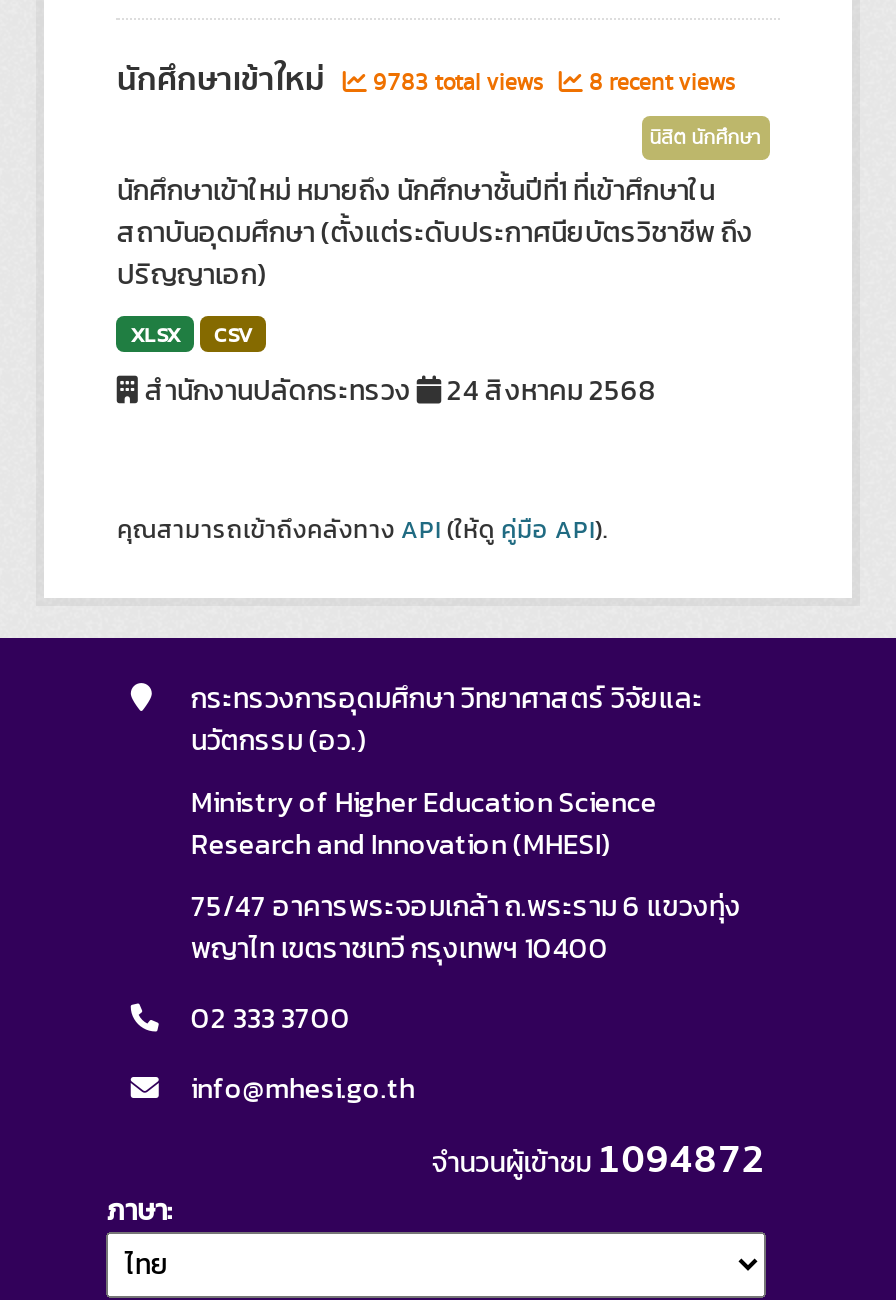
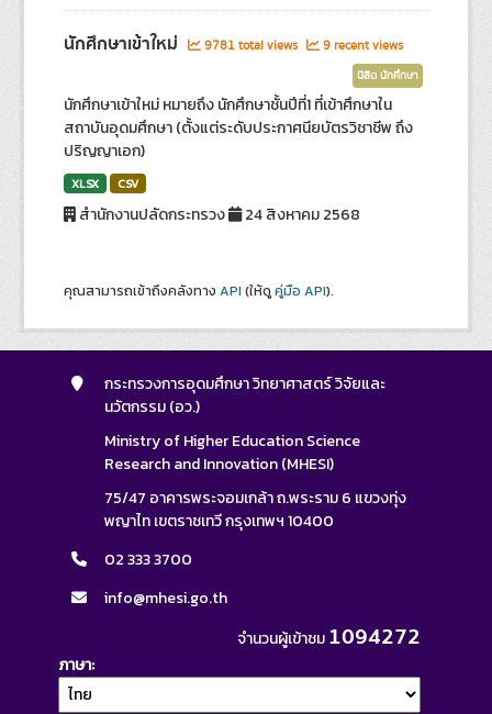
[367,66,549,100] 9783 total views -> [201,36,301,55] 9781 total views
[583,66,735,100] 8 recent views -> [320,36,403,55] 9 recent views
[431,1128,765,1192] จำนวนผู้เข้าชม1094872 -> [237,620,420,655] จำนวนผู้เข้าชม1094272

